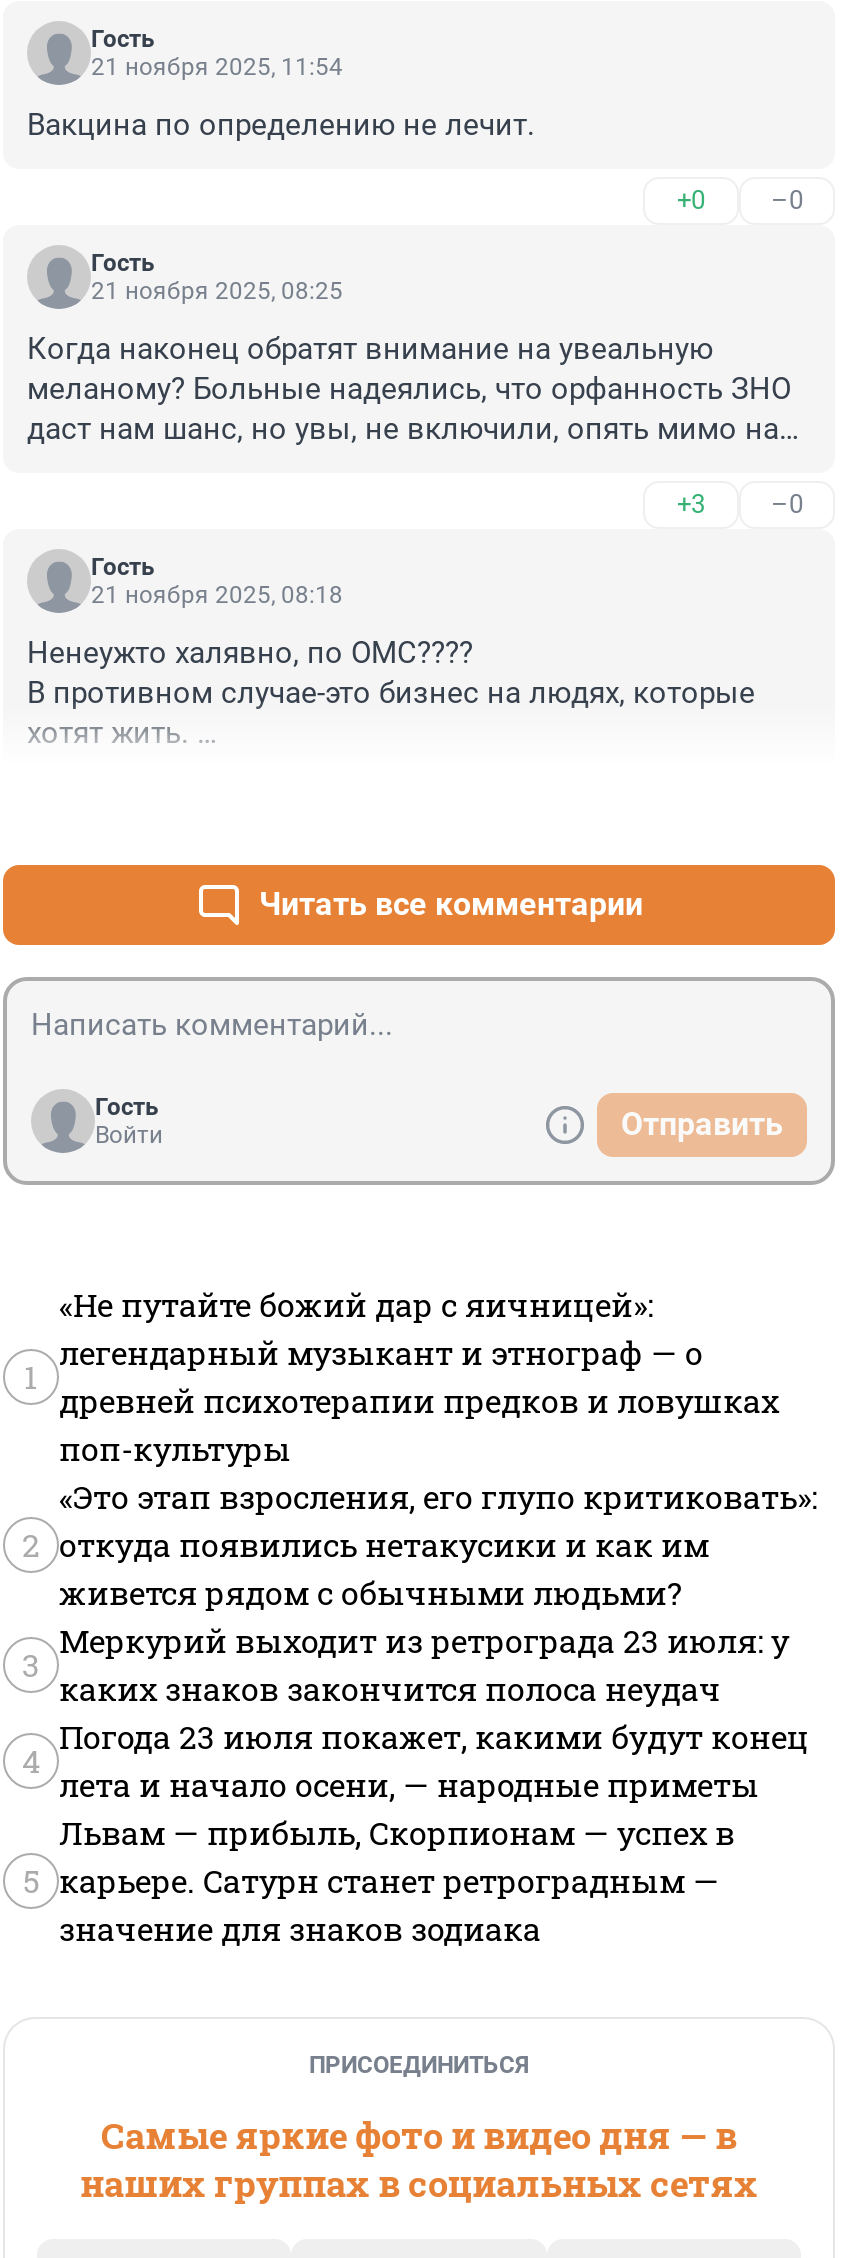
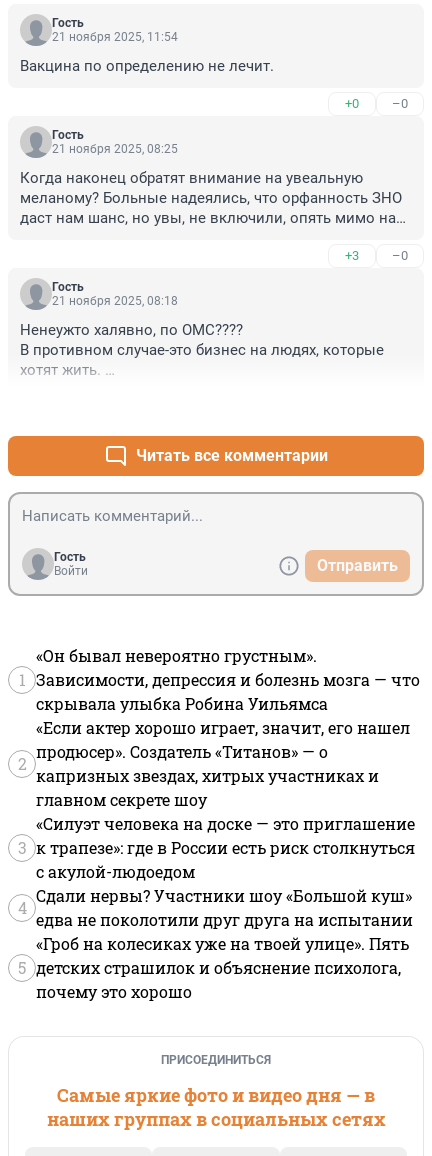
[59,1283,779,1469] «Не путайте божий дар с яичницей»: | легендарный музыкант и этнограф — о | древней психотерапии предков и ловушках | поп-культуры -> [36,645,420,714] «Он бывал невероятно грустным». | Зависимости, депрессия и болезнь мозга — что | скрывала улыбка Робина Уильямса
[59,1475,817,1613] «Это этап взросления, его глупо критиковать»: | откуда появились нетакусики и как им | живется рядом с обычными людьми? -> [36,717,410,810] «Если актер хорошо играет, значит, его нашел | продюсер». Создатель «Титанов» — о | капризных звездах, хитрых участниках и | главном секрете шоу
[59,1619,789,1709] Меркурий выходит из ретрограда 23 июля: у | каких знаков закончится полоса неудач -> [36,813,415,882] «Силуэт человека на доске — это приглашение | к трапезе»: где в России есть риск столкнуться | с акулой-людоедом
[59,1715,809,1805] Погода 23 июля покажет, какими будут конец | лета и начало осени, — народные приметы -> [36,885,413,930] Сдали нервы? Участники шоу «Большой куш» | едва не поколотили друг друга на испытании
[59,1811,735,1949] Львам — прибыль, Скорпионам — успех в | карьере. Сатурн станет ретроградным — | значение для знаков зодиака -> [36,933,409,1002] «Гроб на колесиках уже на твоей улице». Пять | детских страшилок и объяснение психолога, | почему это хорошо

